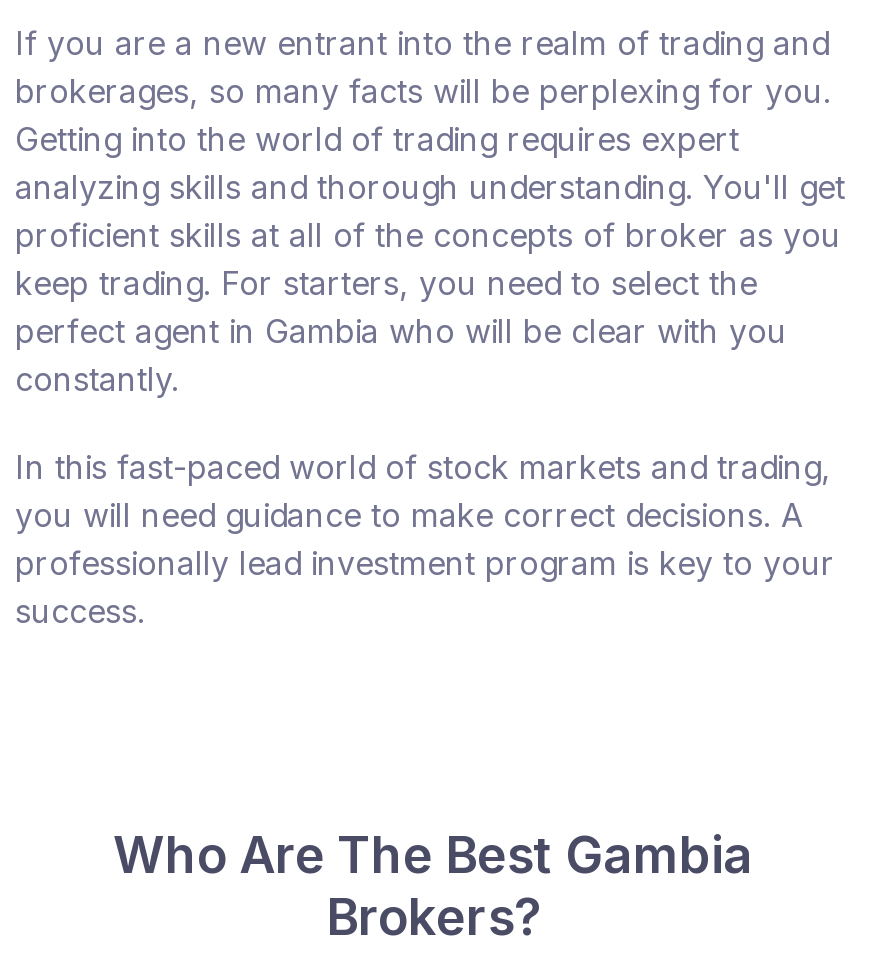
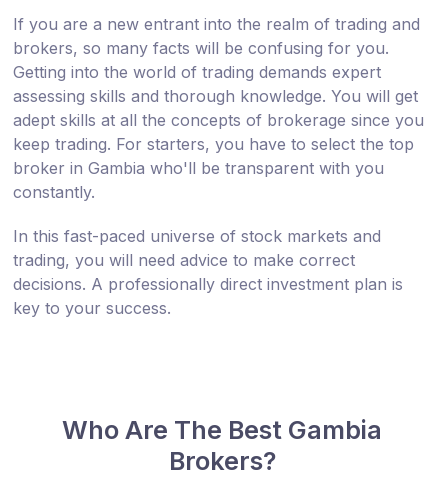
[15,71,845,351] brokerages, so many facts will be perplexing for you. | Getting into the world of trading requires expert | analyzing skills and thorough understanding. You'll get | proficient skills at all of the concepts of broker as you | keep trading. For starters, you need to select the | perfect agent in Gambia who will be clear with you -> [13,38,424,178] brokers, so many facts will be confusing for you. | Getting into the world of trading demands expert | assessing skills and thorough knowledge. You will get | adept skills at all the concepts of brokerage since you | keep trading. For starters, you have to select the top | broker in Gambia who'll be transparent with you
[15,447,835,631] In this fast-paced world of stock markets and trading, | you will need guidance to make correct decisions. A | professionally lead investment program is key to your | success. -> [13,226,403,318] In this fast-paced universe of stock markets and | trading, you will need advice to make correct | decisions. A professionally direct investment plan is | key to your success.

